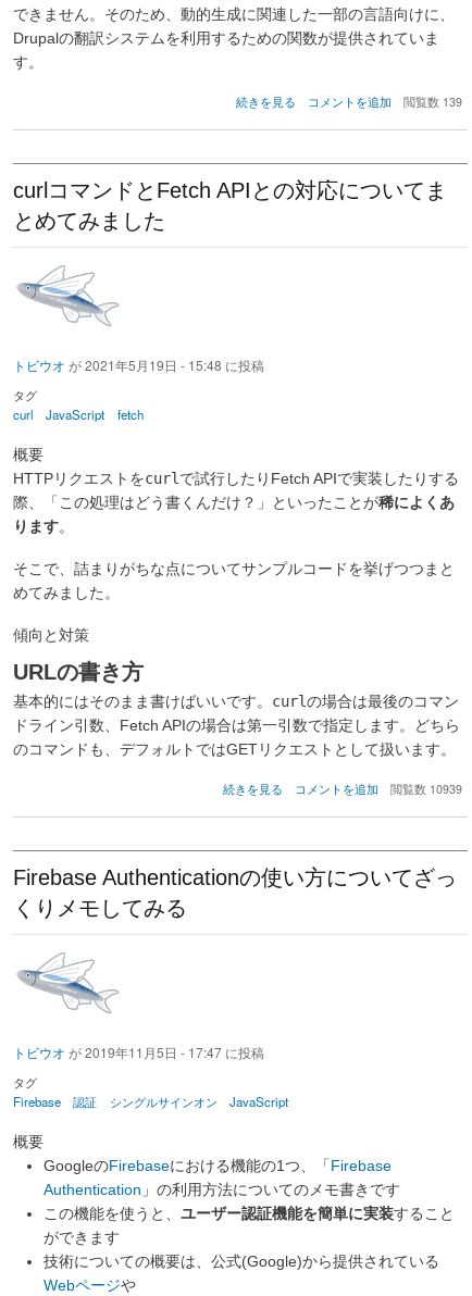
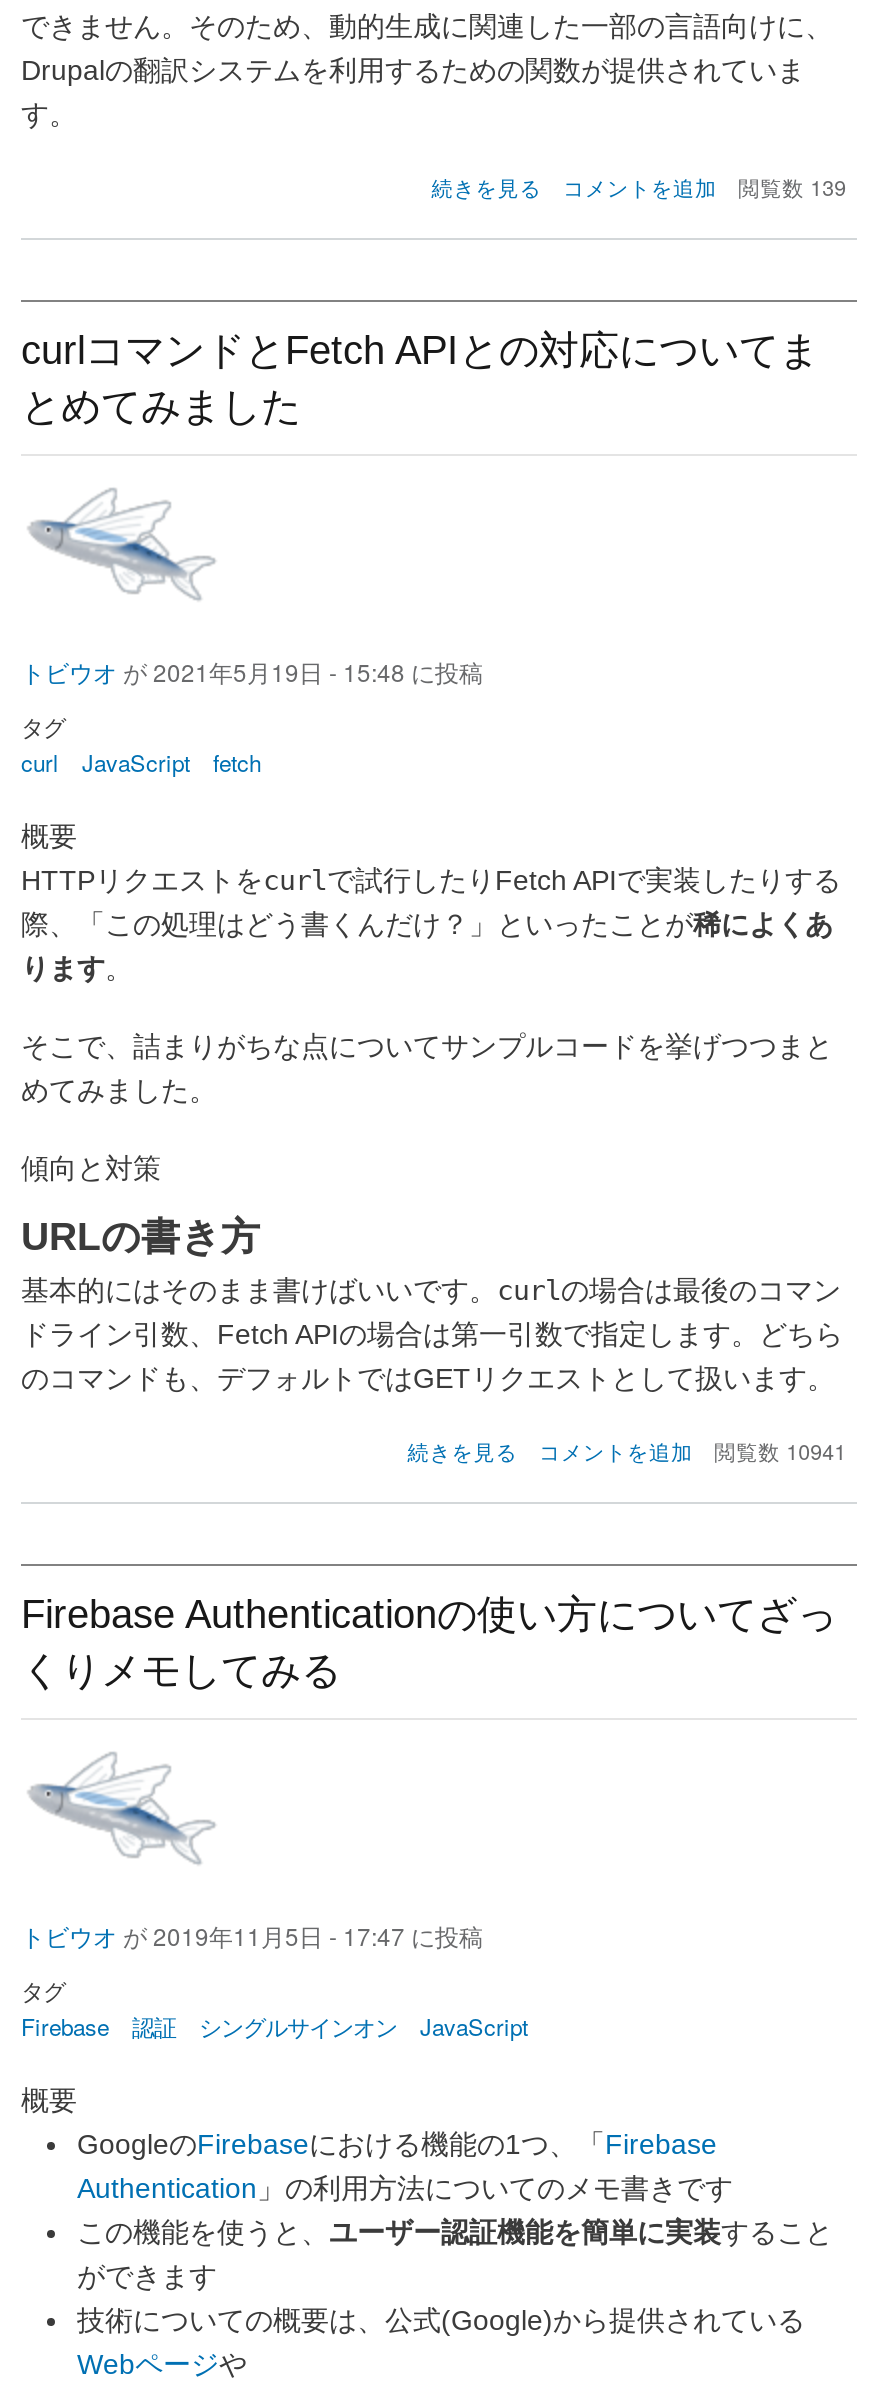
[390,781,462,797] 閲覧数 10939 -> [714,1437,846,1467] 閲覧数 10941

